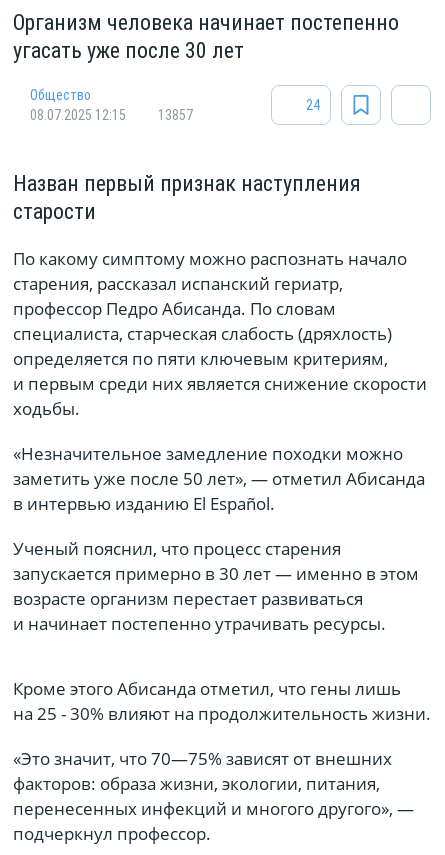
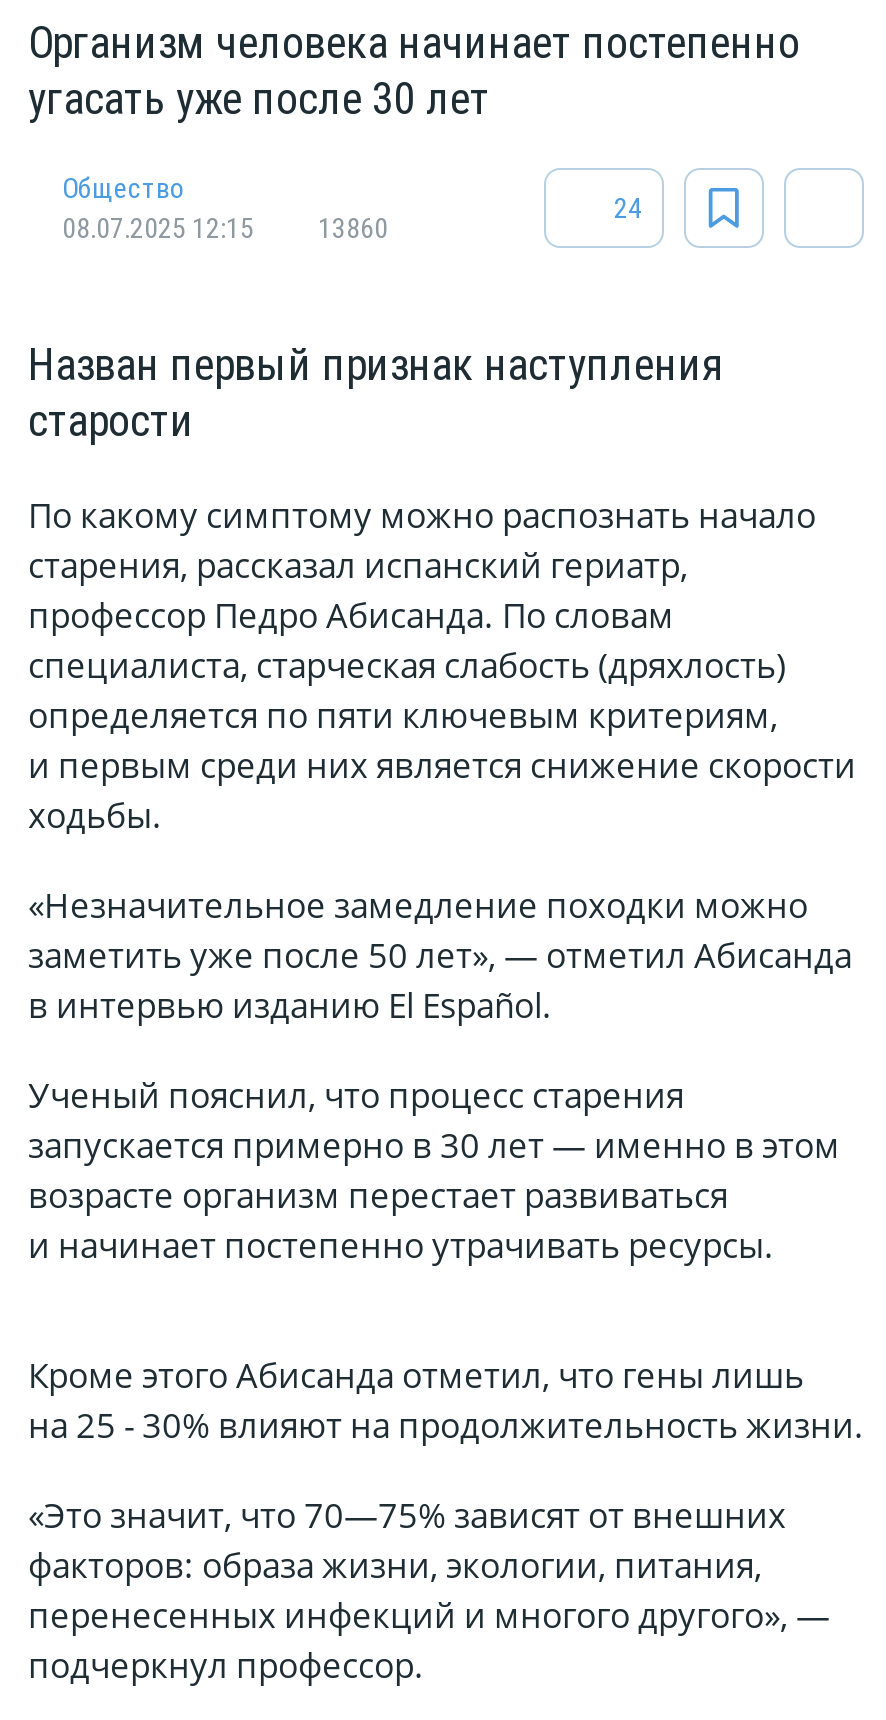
[30,107,193,123] 08.07.2025 12:15 13857 -> [62,213,388,245] 08.07.2025 12:15 13860

